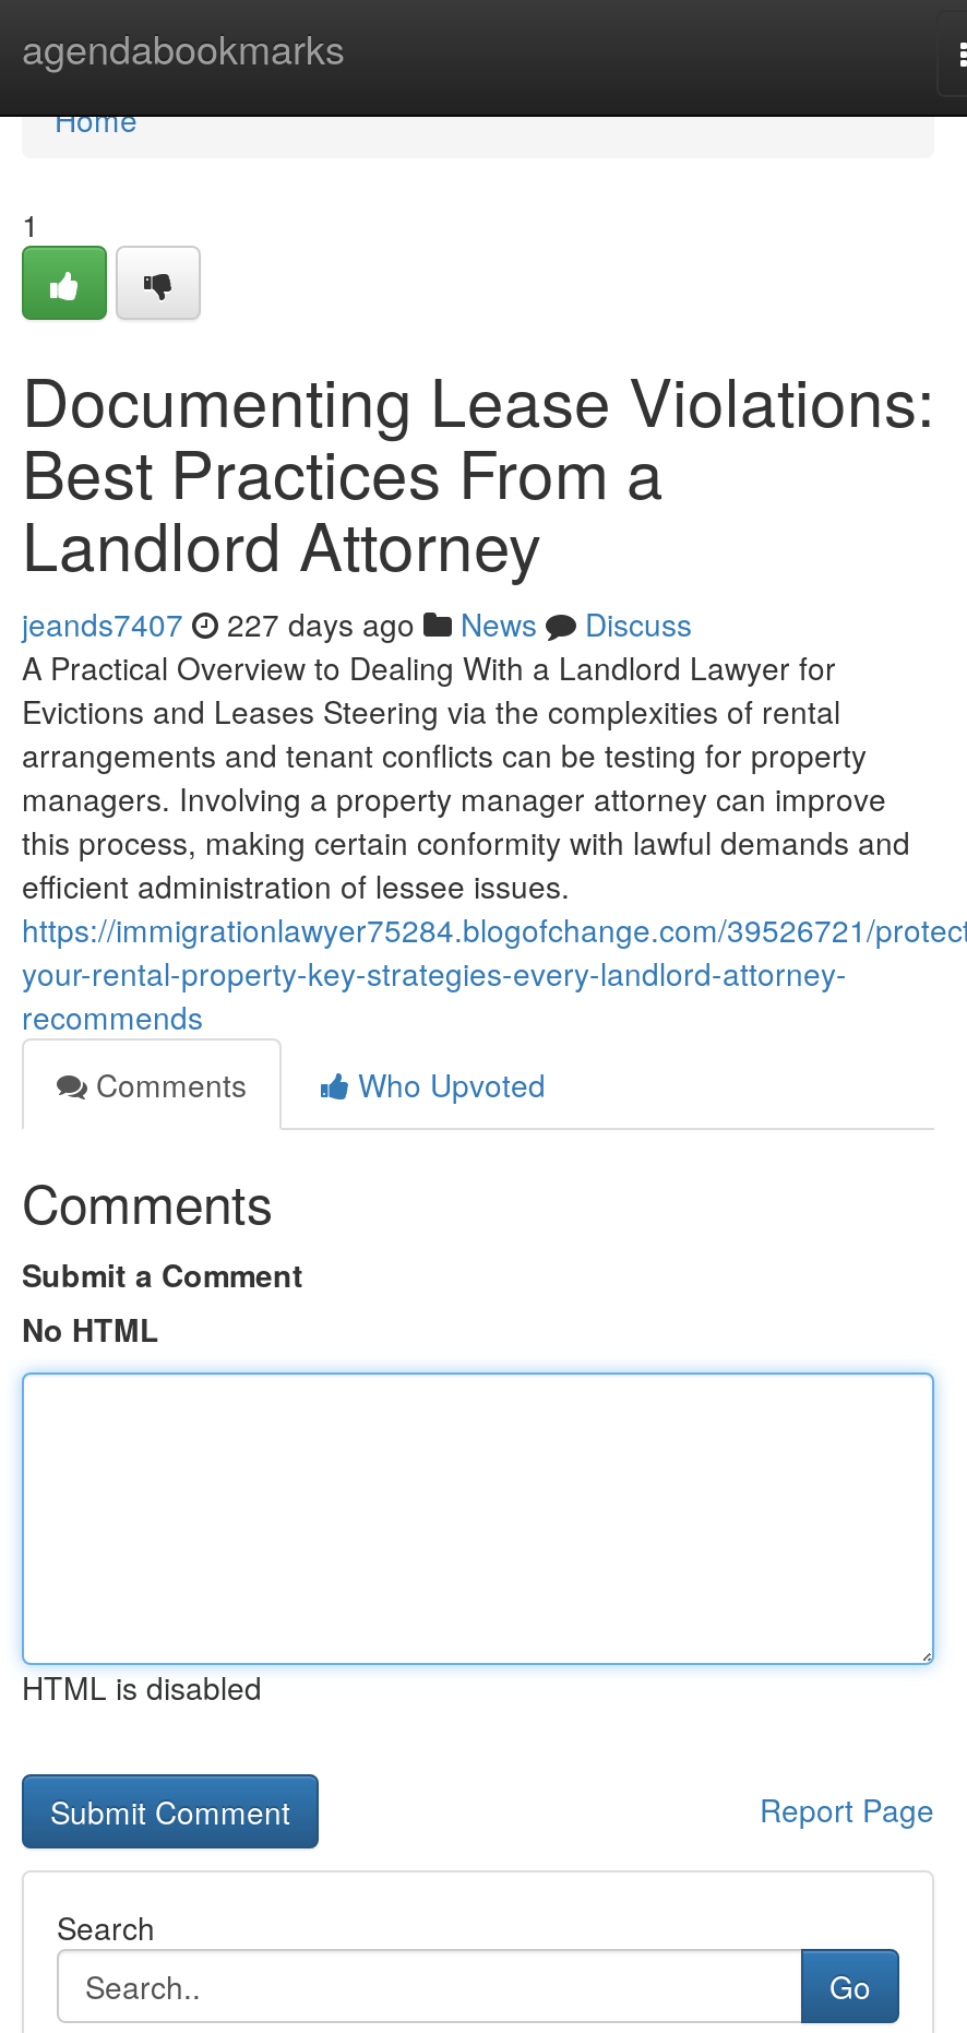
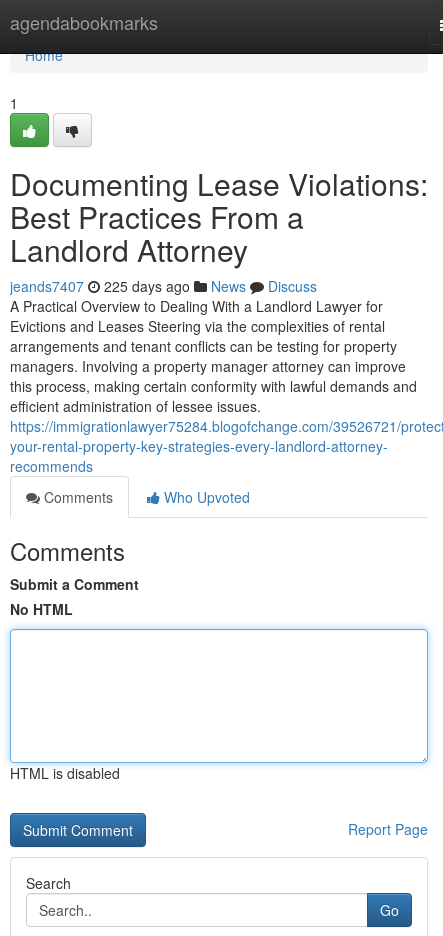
[22,602,692,645] jeands7407 227 days ago News Discuss -> [10,276,317,296] jeands7407 225 days ago News Discuss

